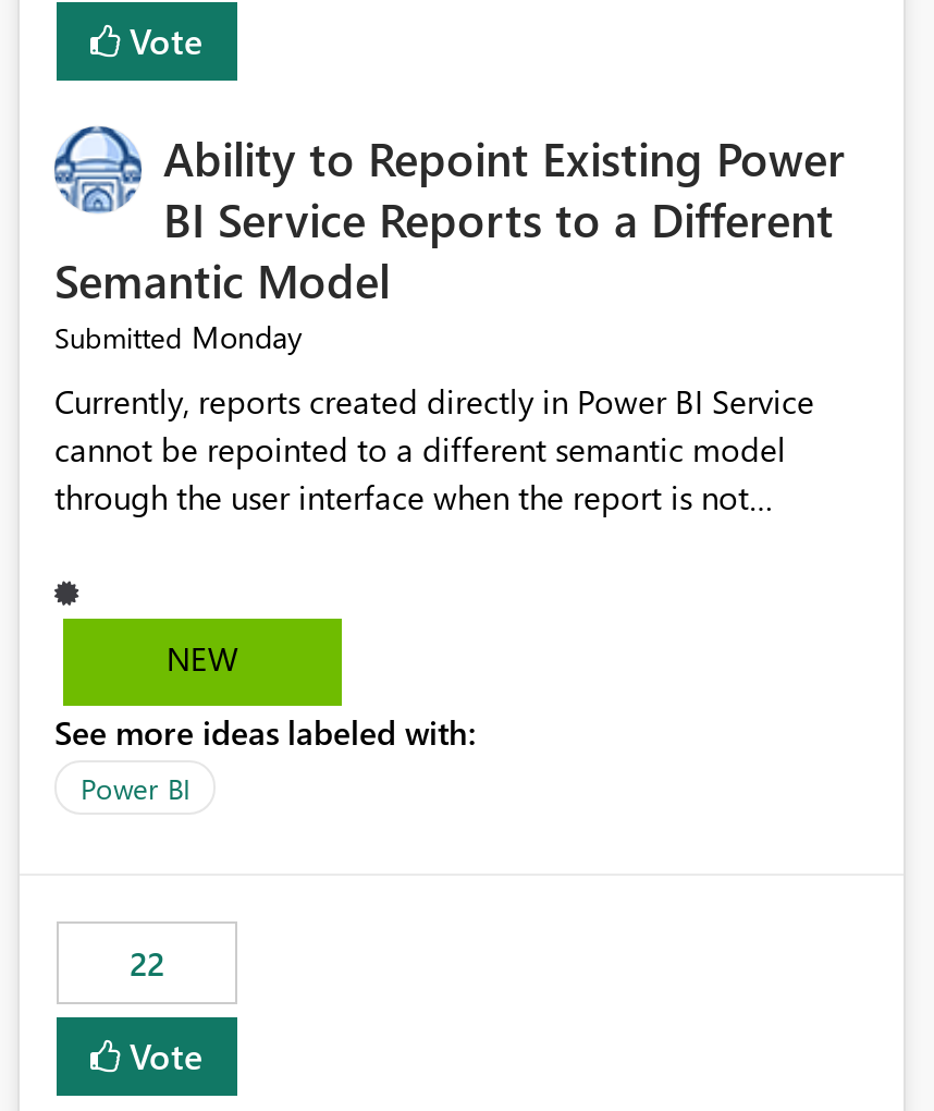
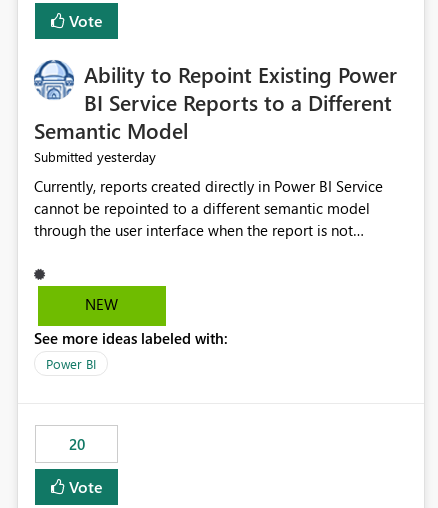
[54,317,303,358] Submitted Monday -> [34,147,156,166] Submitted yesterday
[130,942,164,986] 22 -> [68,434,84,454] 20

